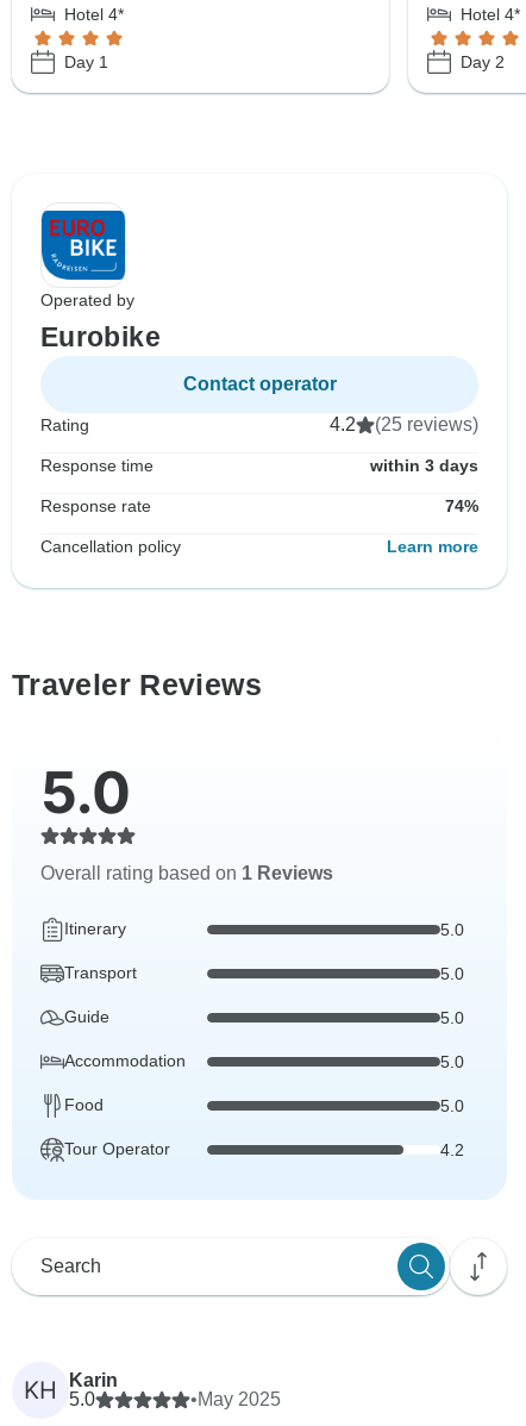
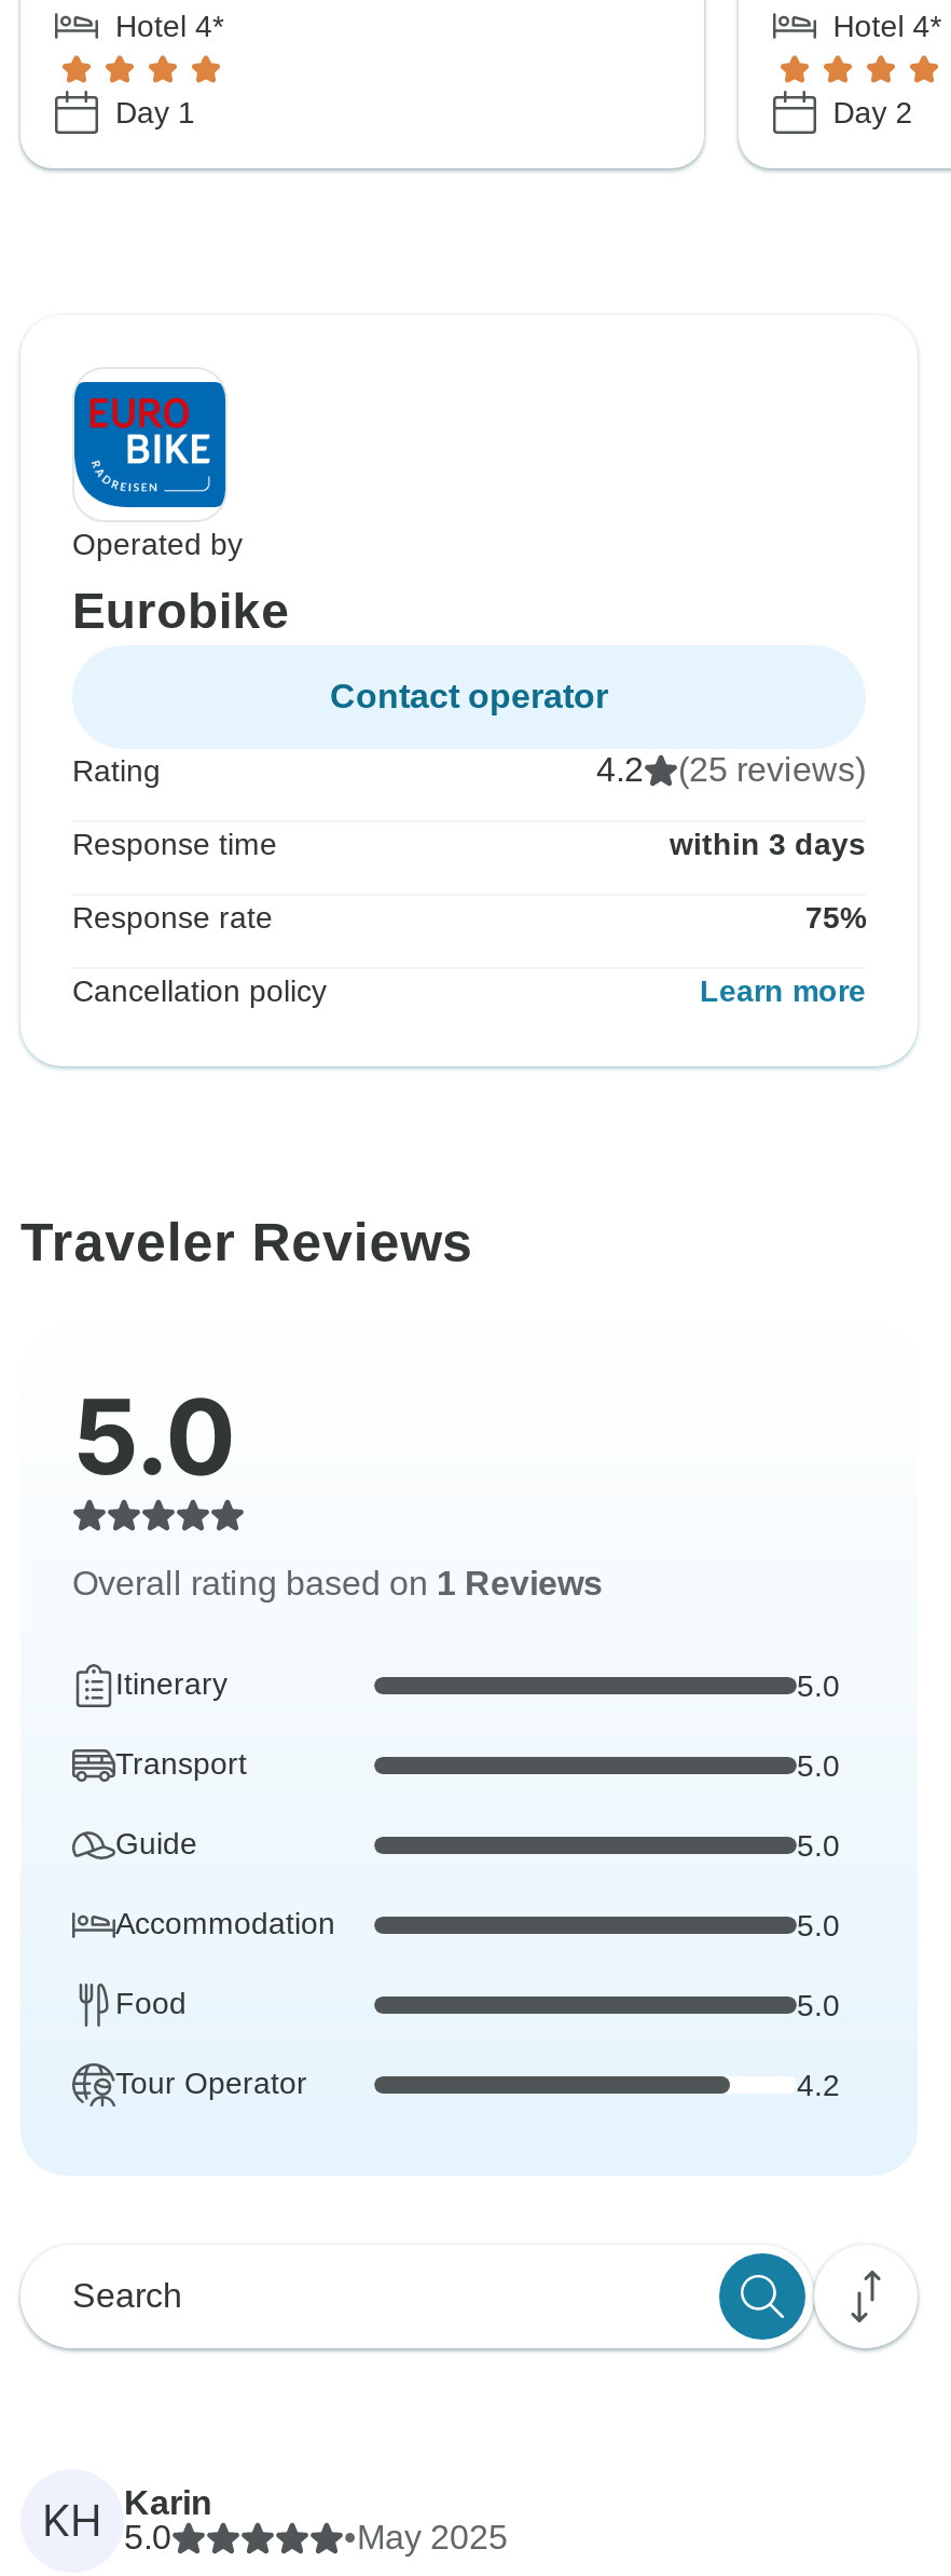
[445,497,478,516] 74% -> [805,901,866,935] 75%

